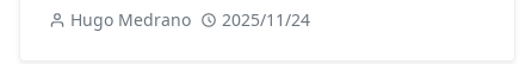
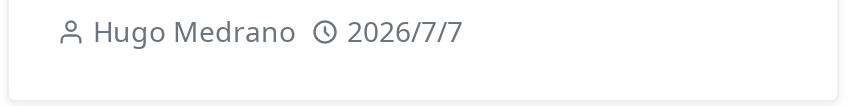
[70,8,310,30] Hugo Medrano 2025/11/24 -> [93,11,463,49] Hugo Medrano 2026/7/7

